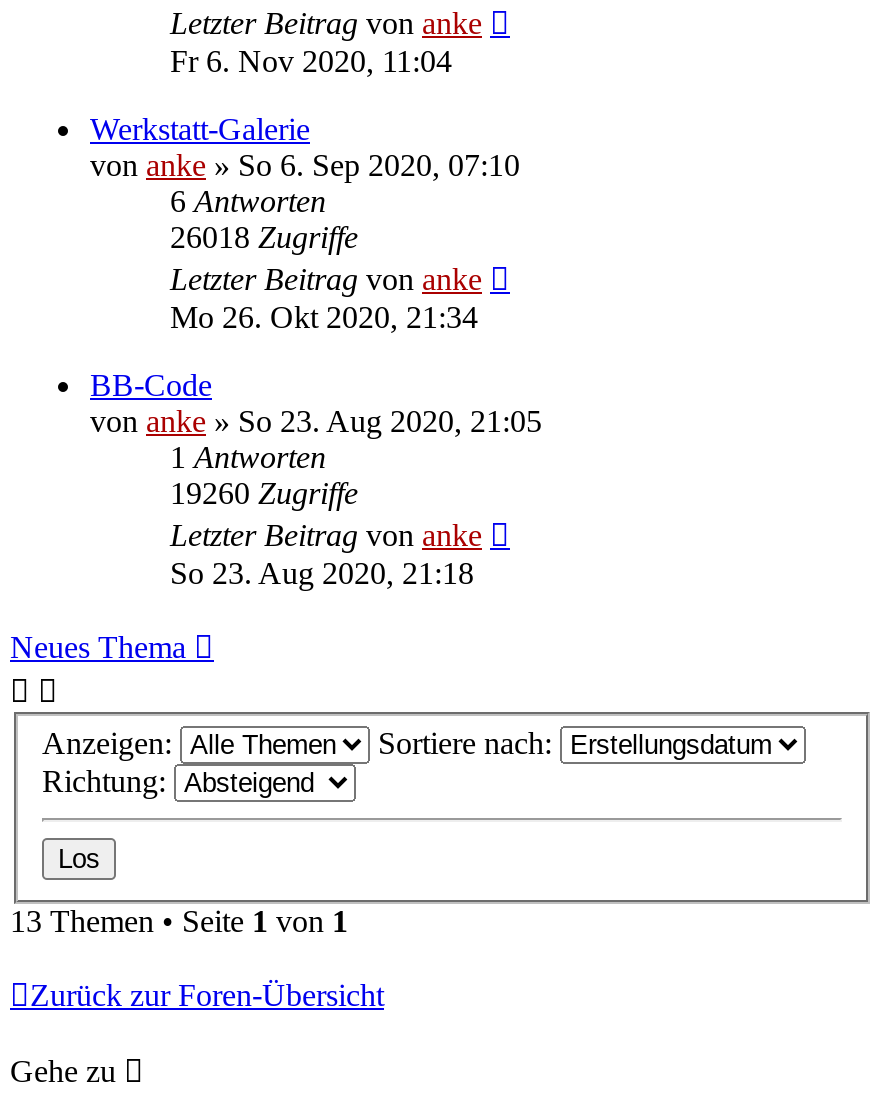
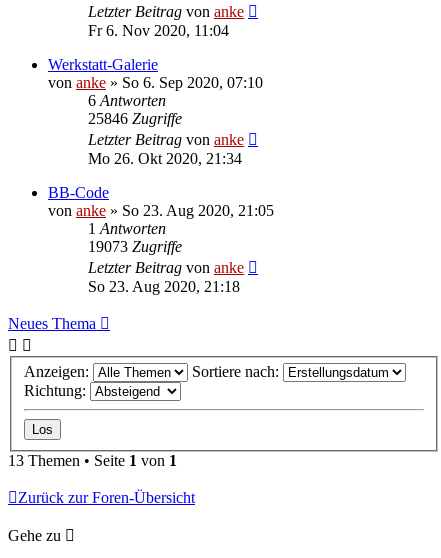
[170,220,358,254] 26018 Zugriffe -> [88,110,182,127] 25846 Zugriffe
[170,476,358,510] 19260 Zugriffe -> [88,238,182,255] 19073 Zugriffe

